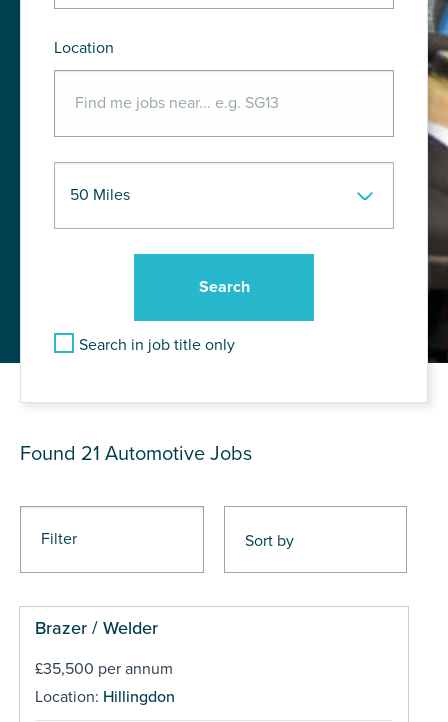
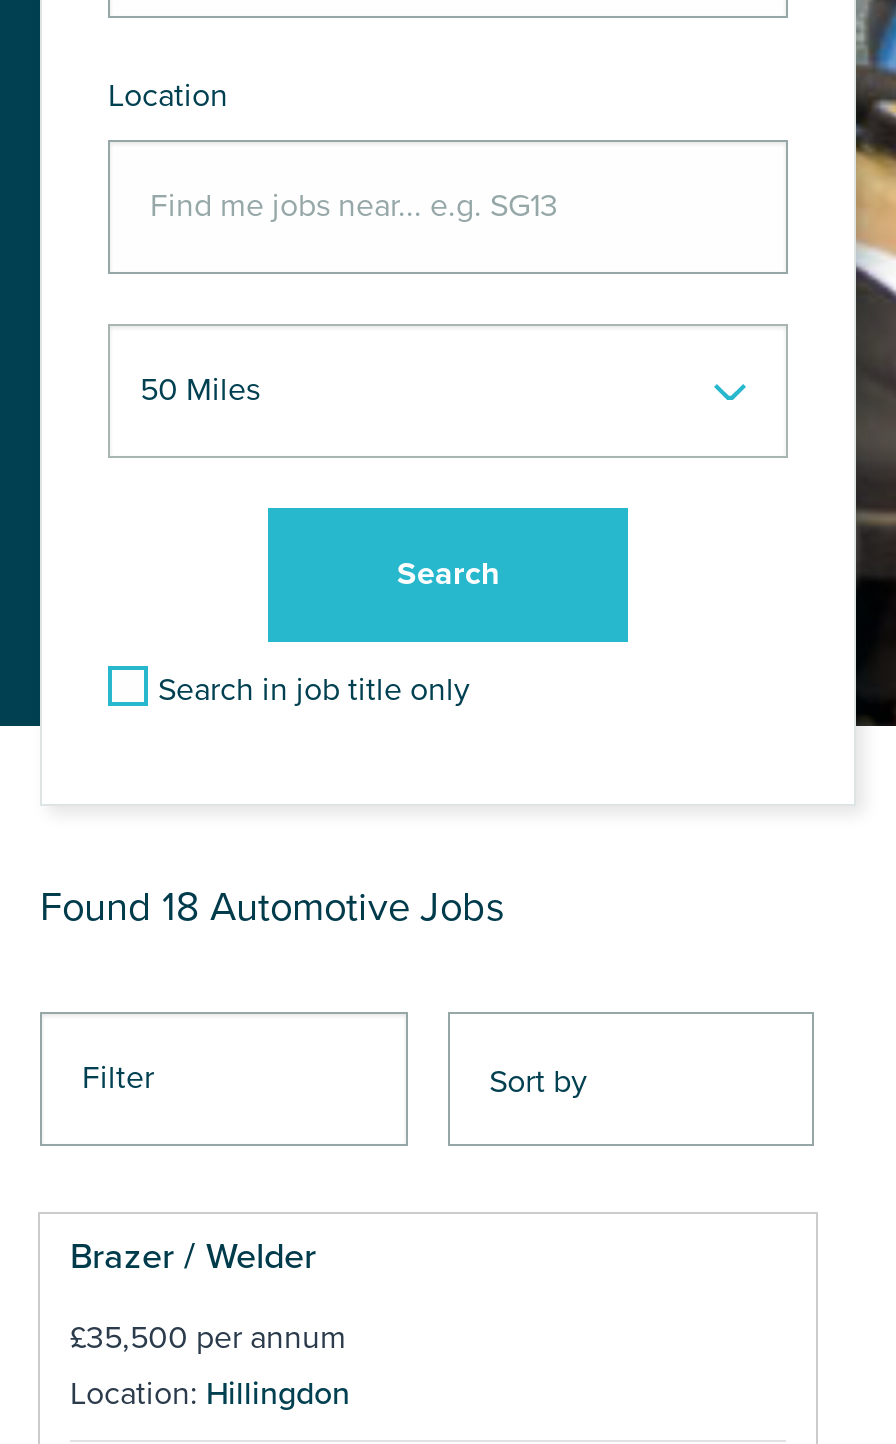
[20,441,252,465] Found 21 Automotive Jobs -> [40,883,504,931] Found 18 Automotive Jobs

